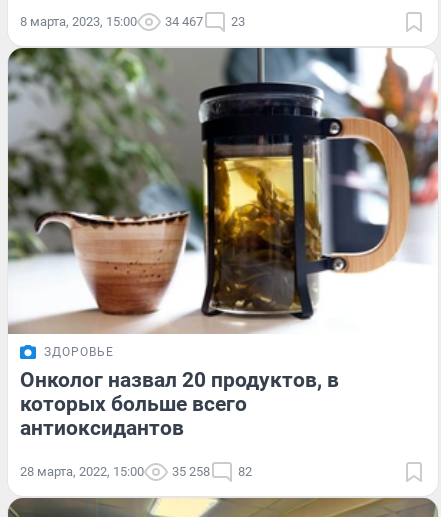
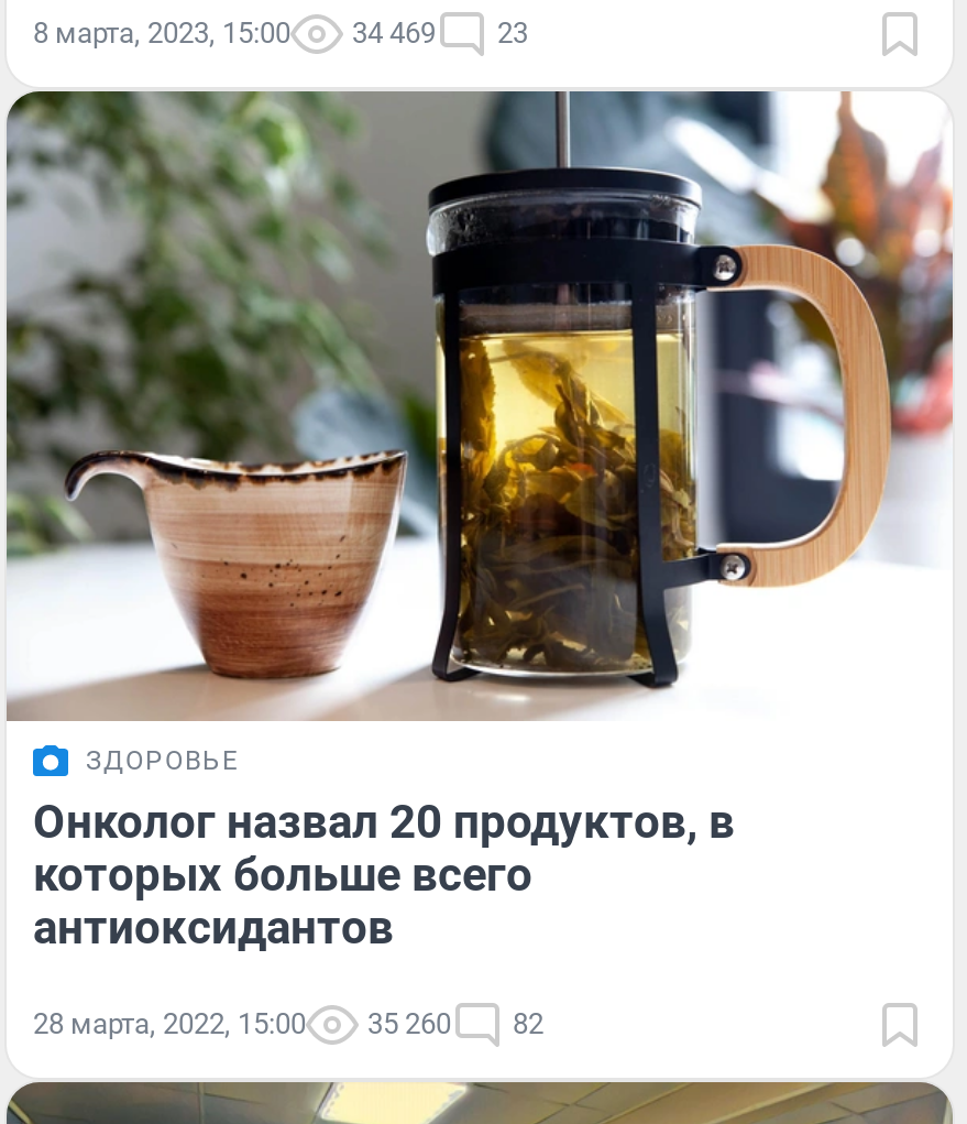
[20,13,245,28] 8 марта, 2023, 15:00 34 467 23 -> [33,15,528,48] 8 марта, 2023, 15:00 34 469 23
[20,464,252,479] 28 марта, 2022, 15:00 35 258 82 -> [33,1008,543,1041] 28 марта, 2022, 15:00 35 260 82

